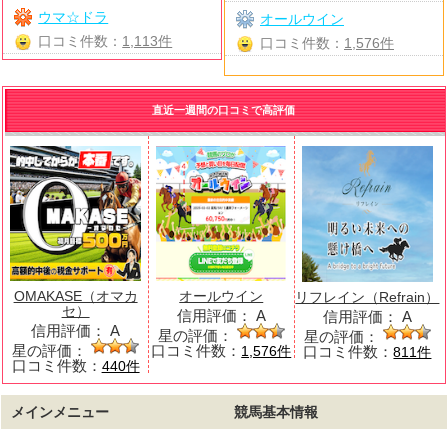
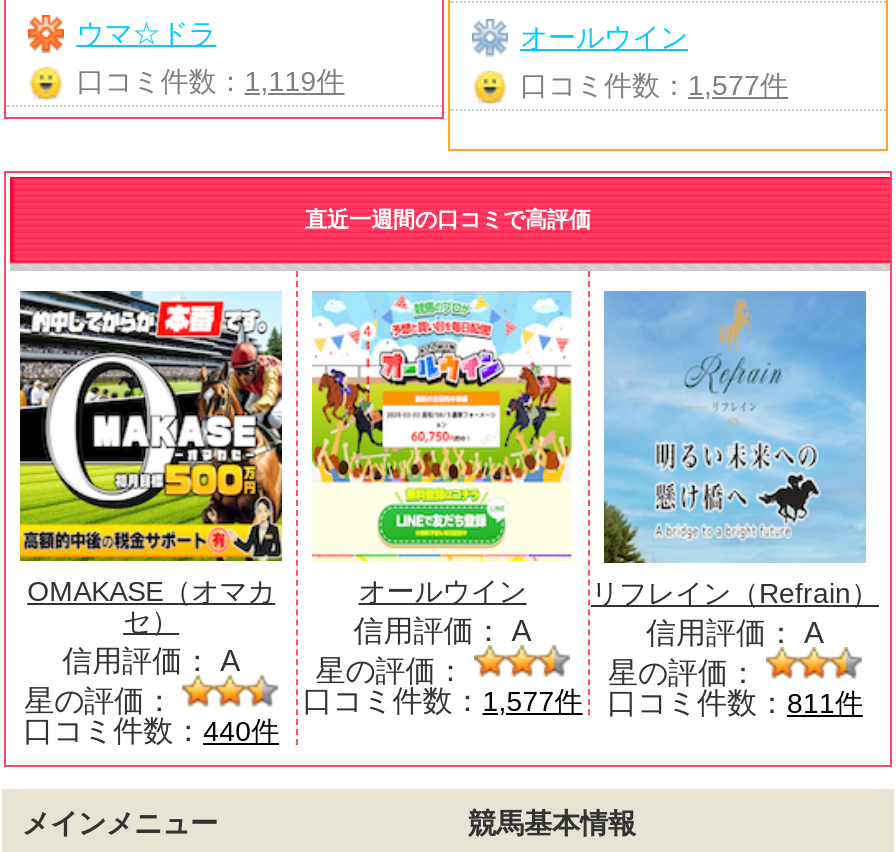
[38,33,172,49] 口コミ件数：1,113件 -> [76,65,344,97] 口コミ件数：1,119件
[260,35,394,51] 口コミ件数：1,576件 -> [520,69,788,101] 口コミ件数：1,577件
[151,342,291,359] 口コミ件数：1,576件 -> [303,683,583,717] 口コミ件数：1,577件

